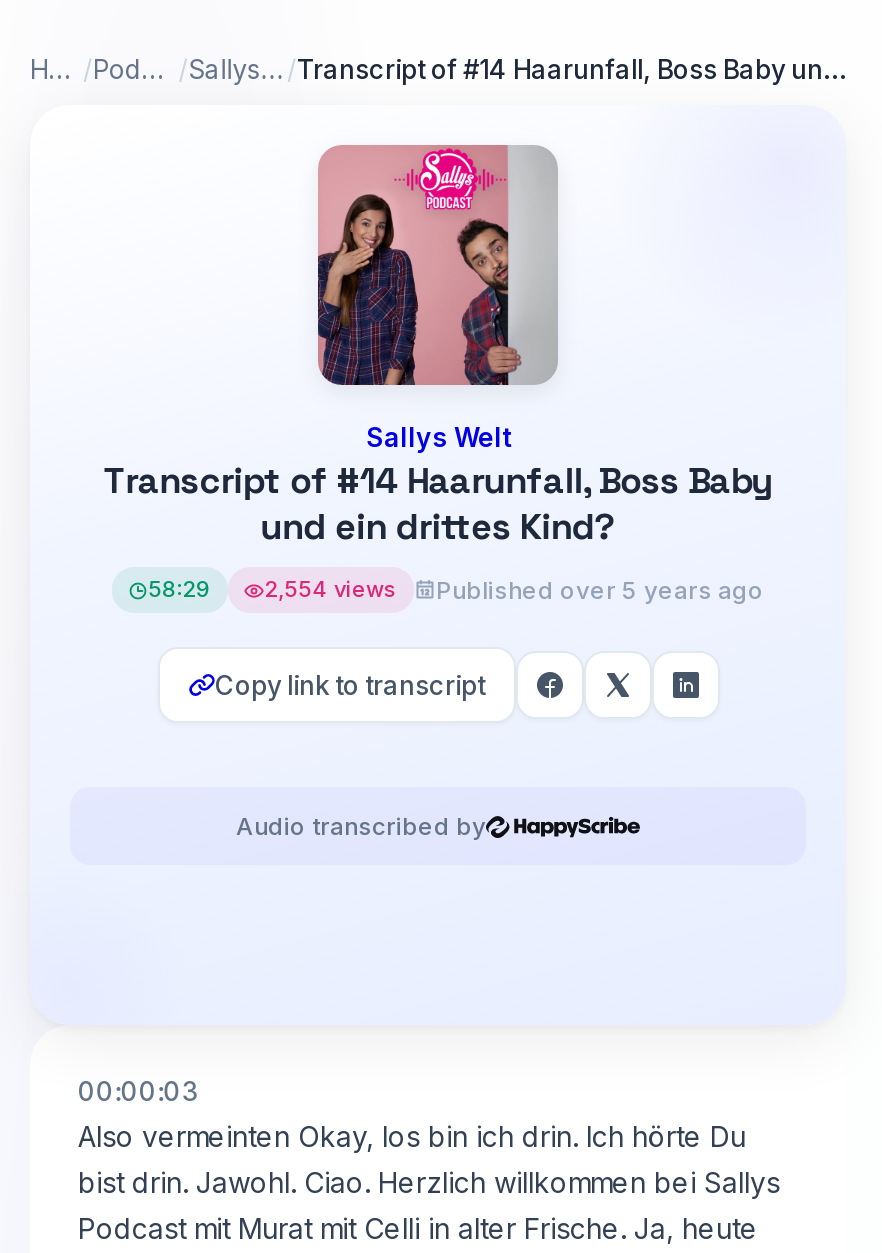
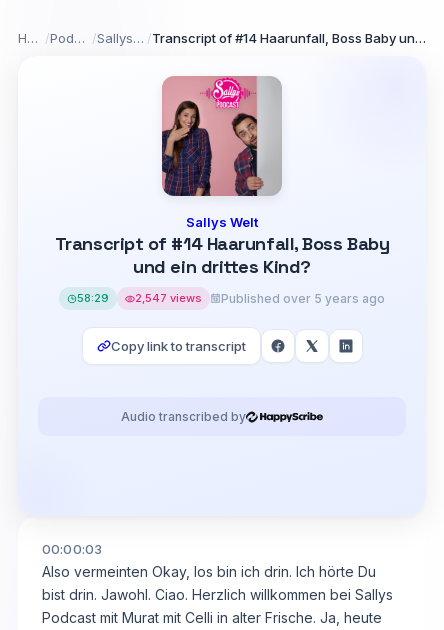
[148,575,764,605] 58:29 2,554 views Published over 5 years ago -> [77,291,385,306] 58:29 2,547 views Published over 5 years ago

